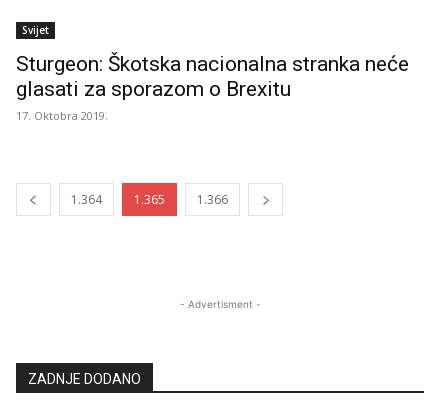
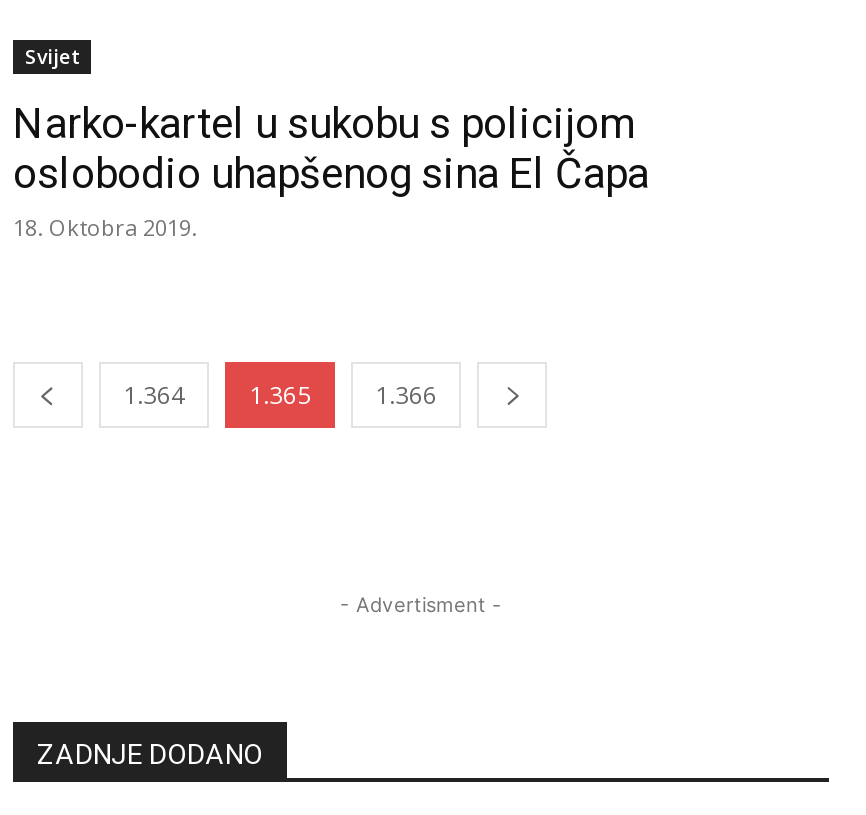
[16,52,409,123] Sturgeon: Škotska nacionalna stranka neće | glasati za sporazom o Brexitu | 17. Oktobra 2019. -> [13,100,649,242] Narko-kartel u sukobu s policijom | oslobodio uhapšenog sina El Čapa | 18. Oktobra 2019.

